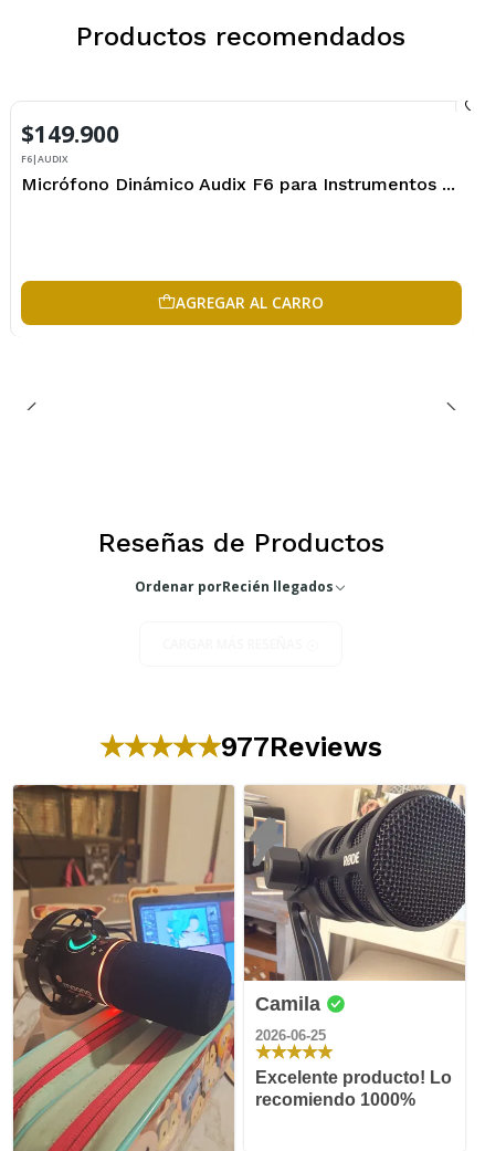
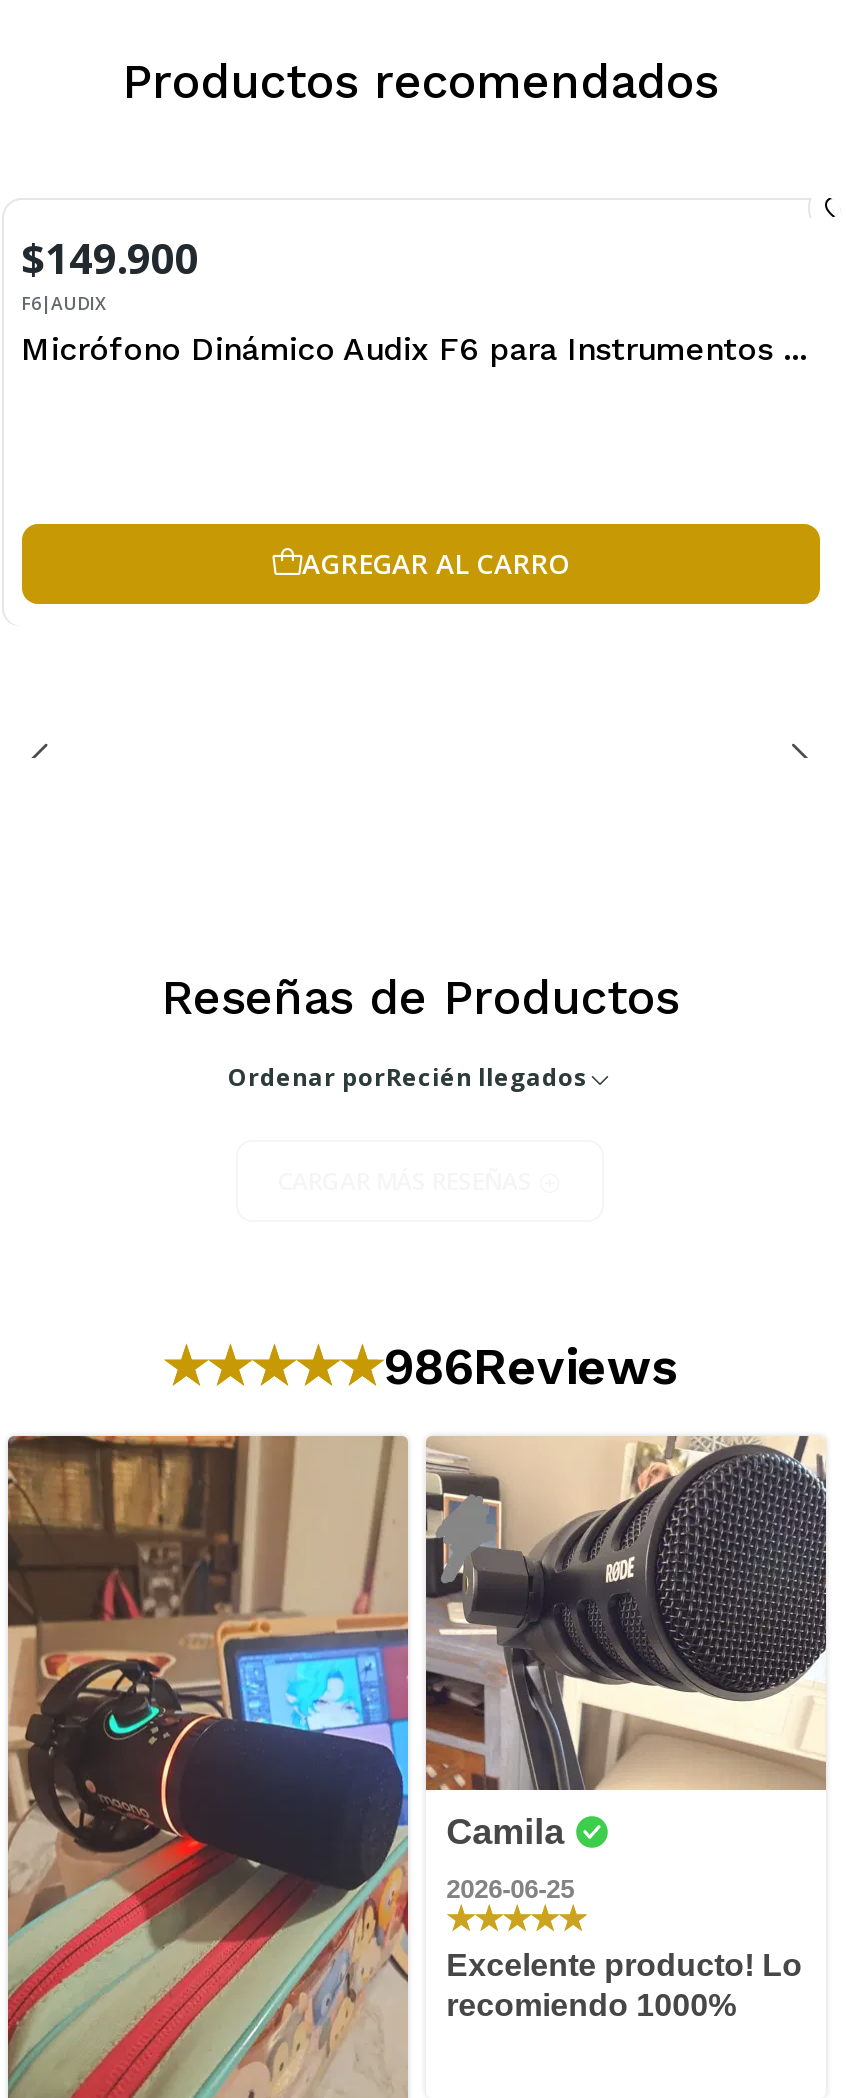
[221,731,382,763] 977Reviews -> [383,1338,677,1396] 986Reviews

